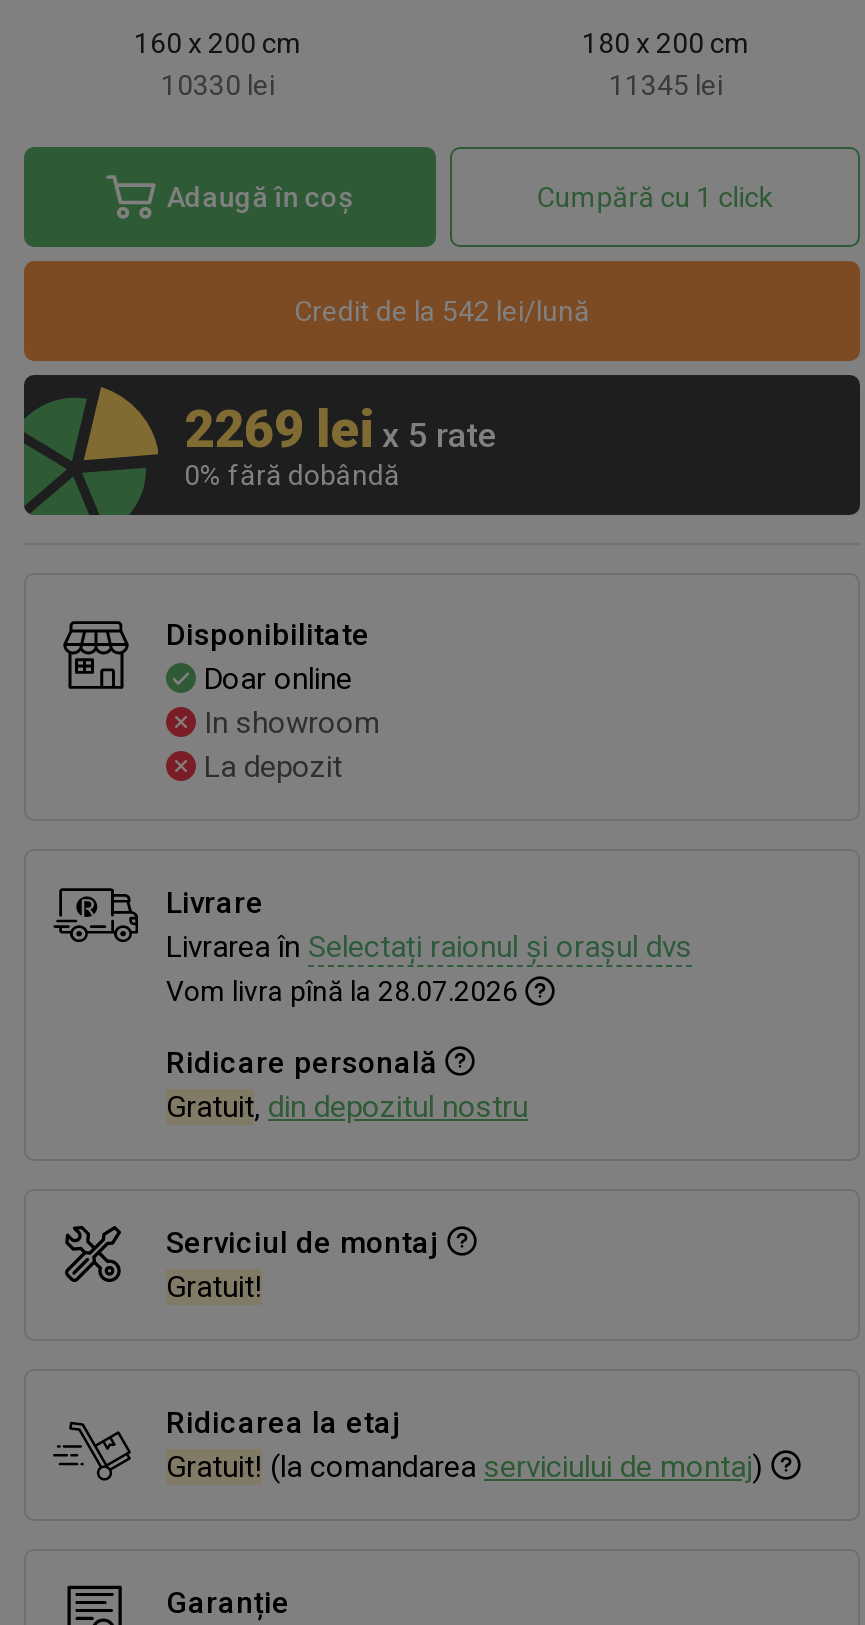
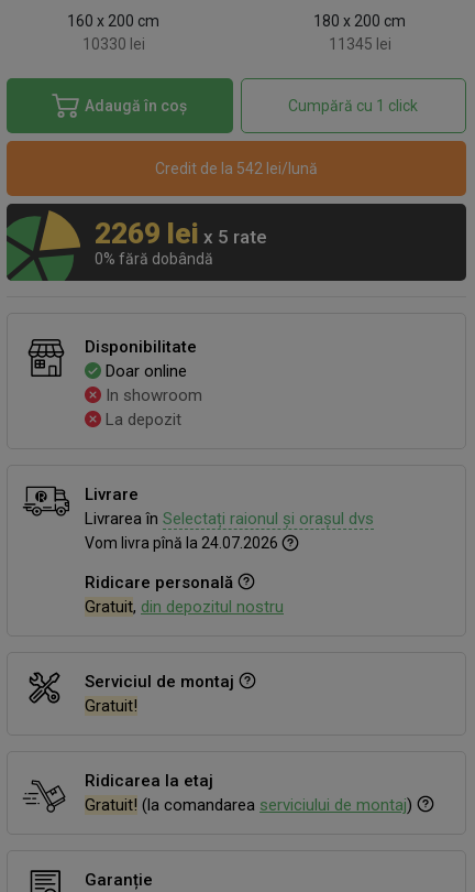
[166,974,524,1006] Vom livra pînă la 28.07.2026 -> [85,534,281,551] Vom livra pînă la 24.07.2026

